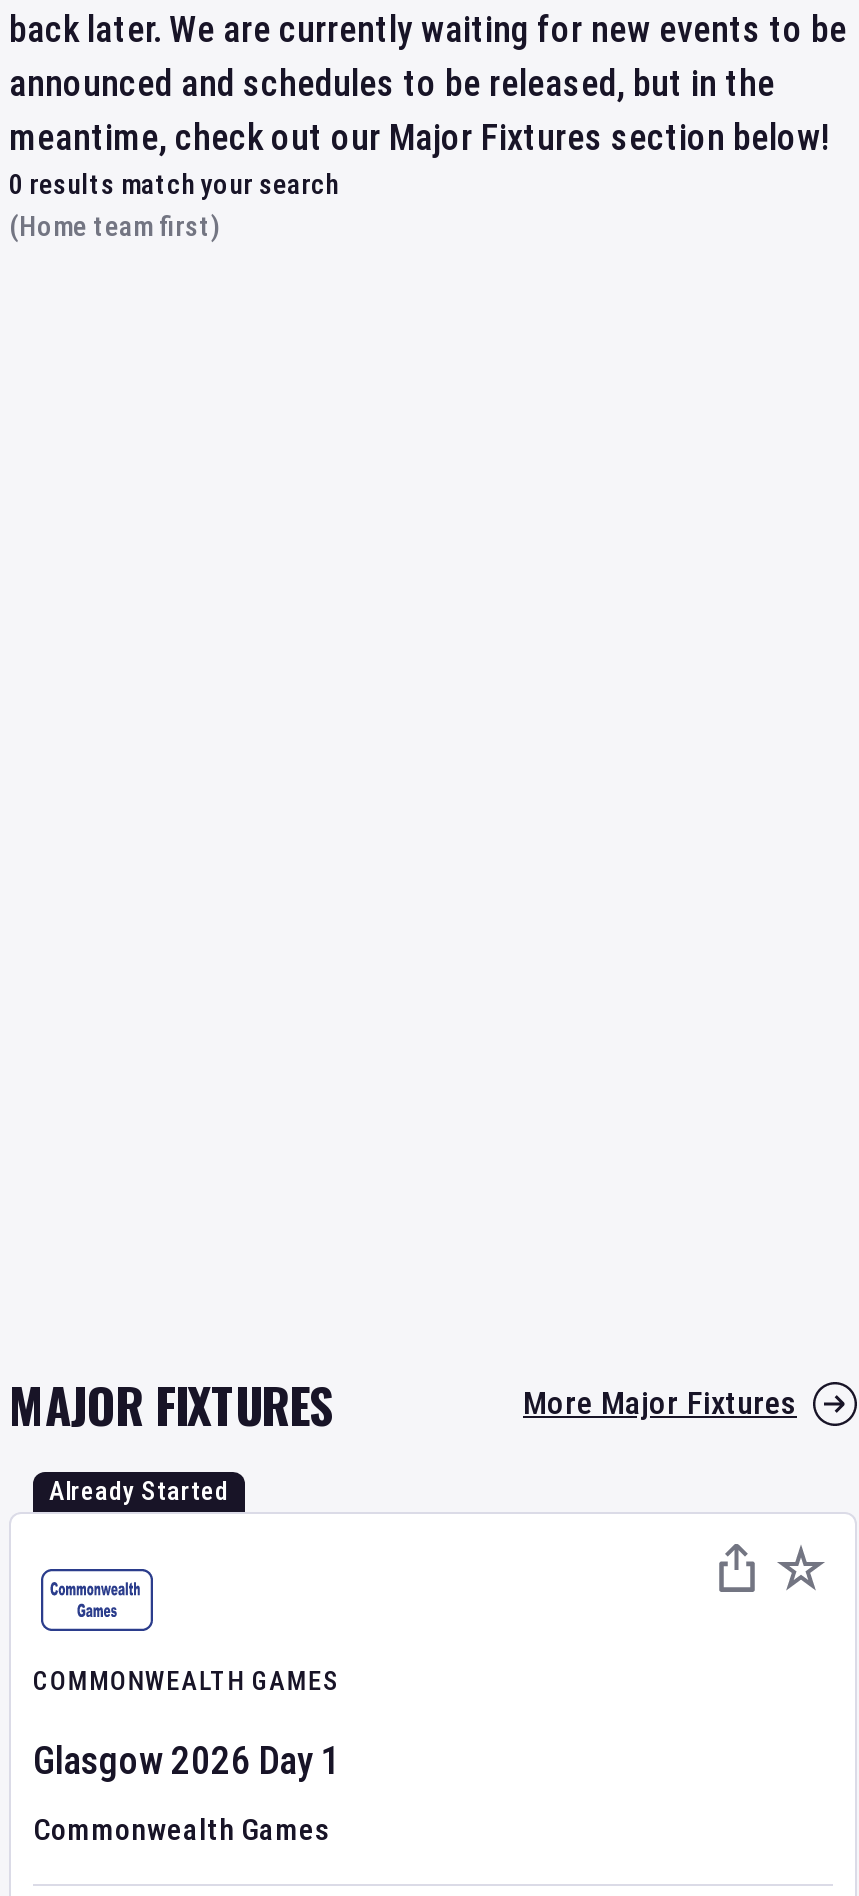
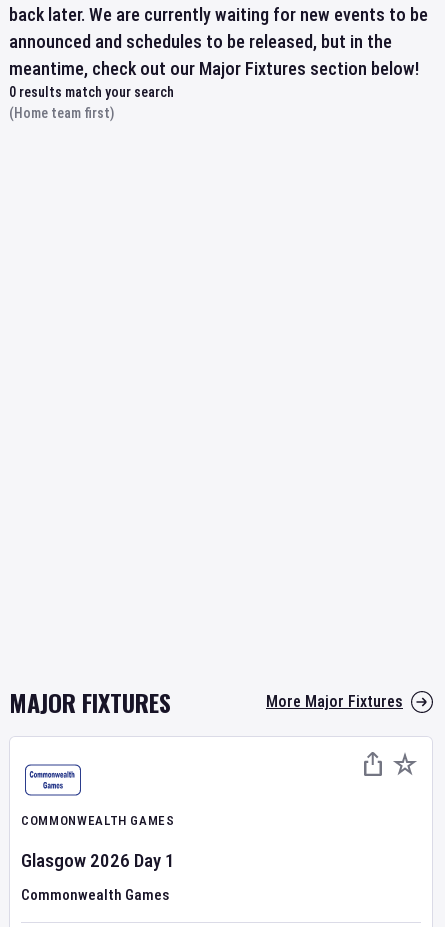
[49,1476,229,1506] Already Started -> none

